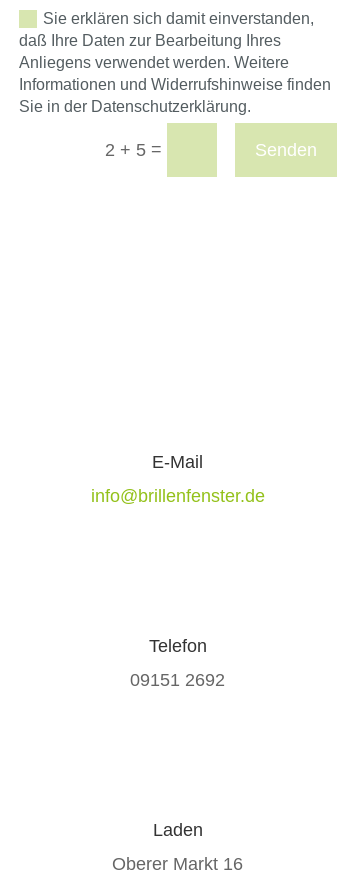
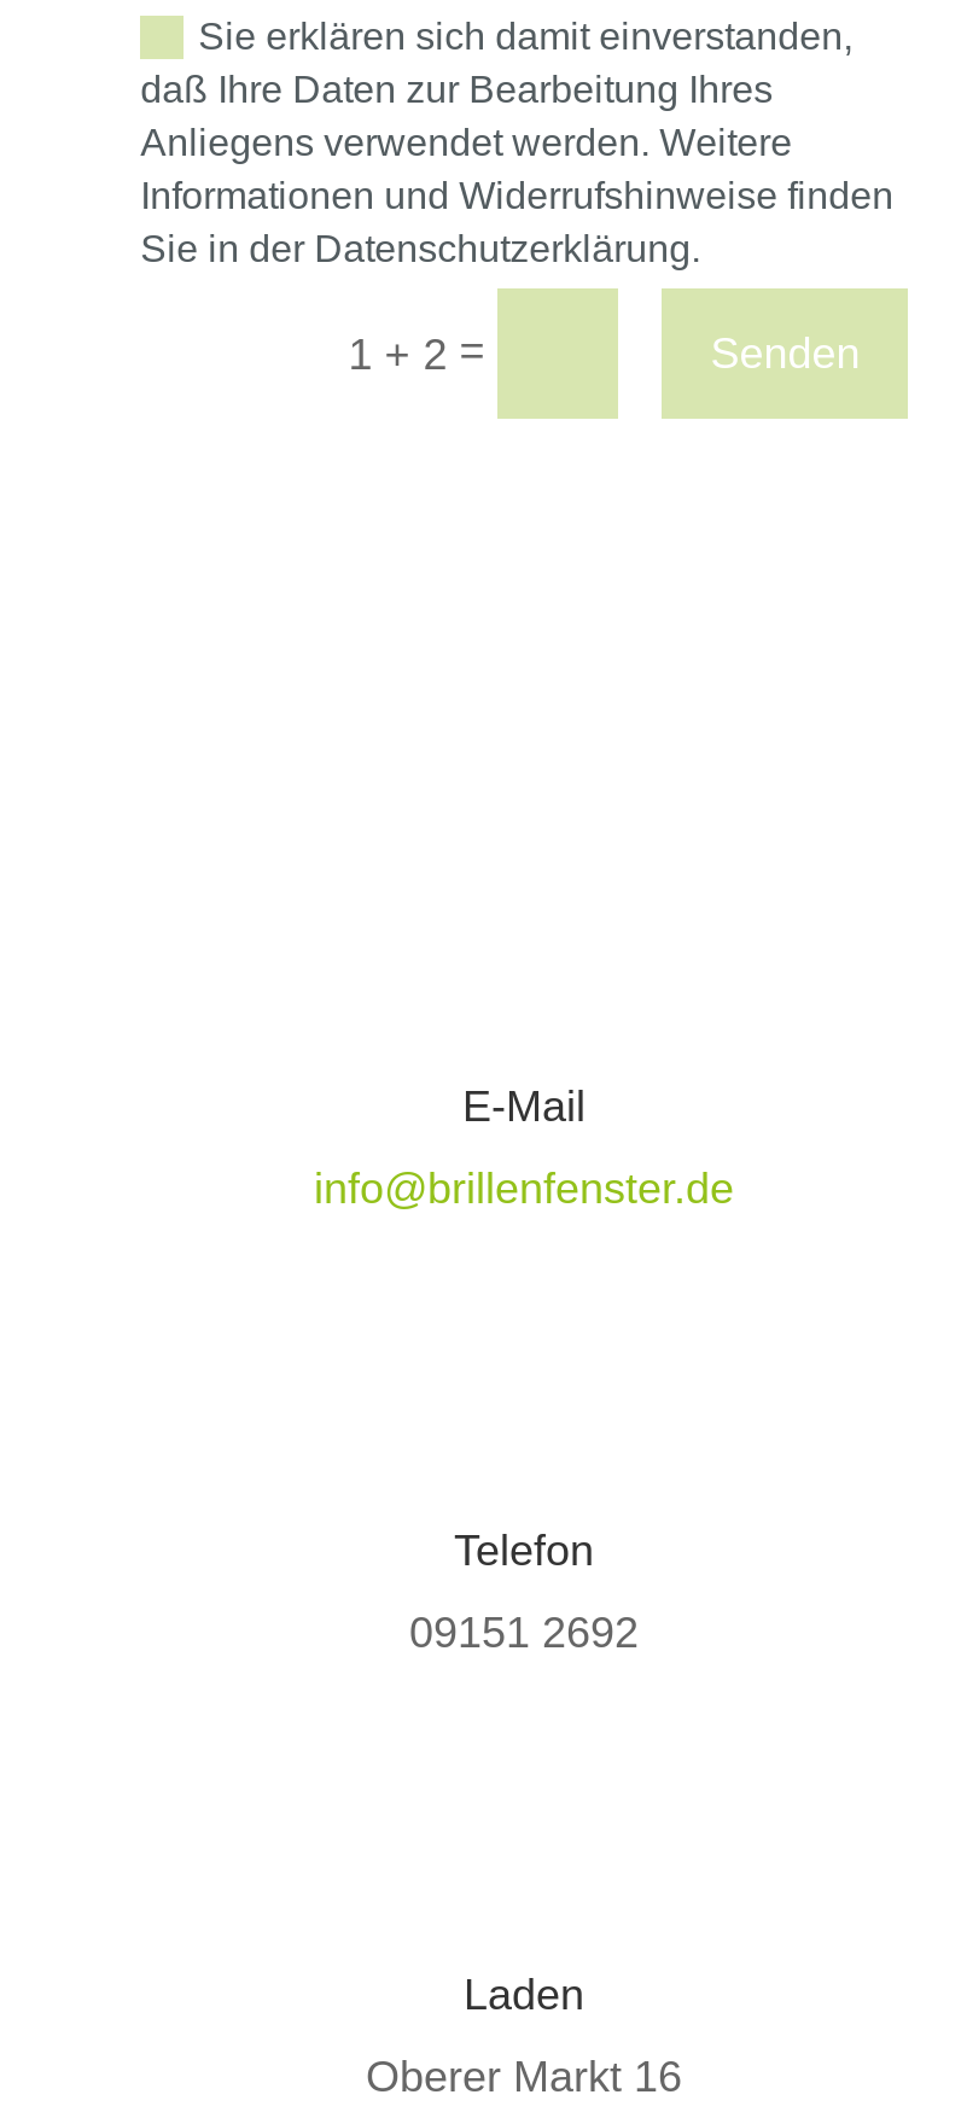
[105,138,167,160] 2 + 5 = -> [348,326,498,377] 1 + 2 =

